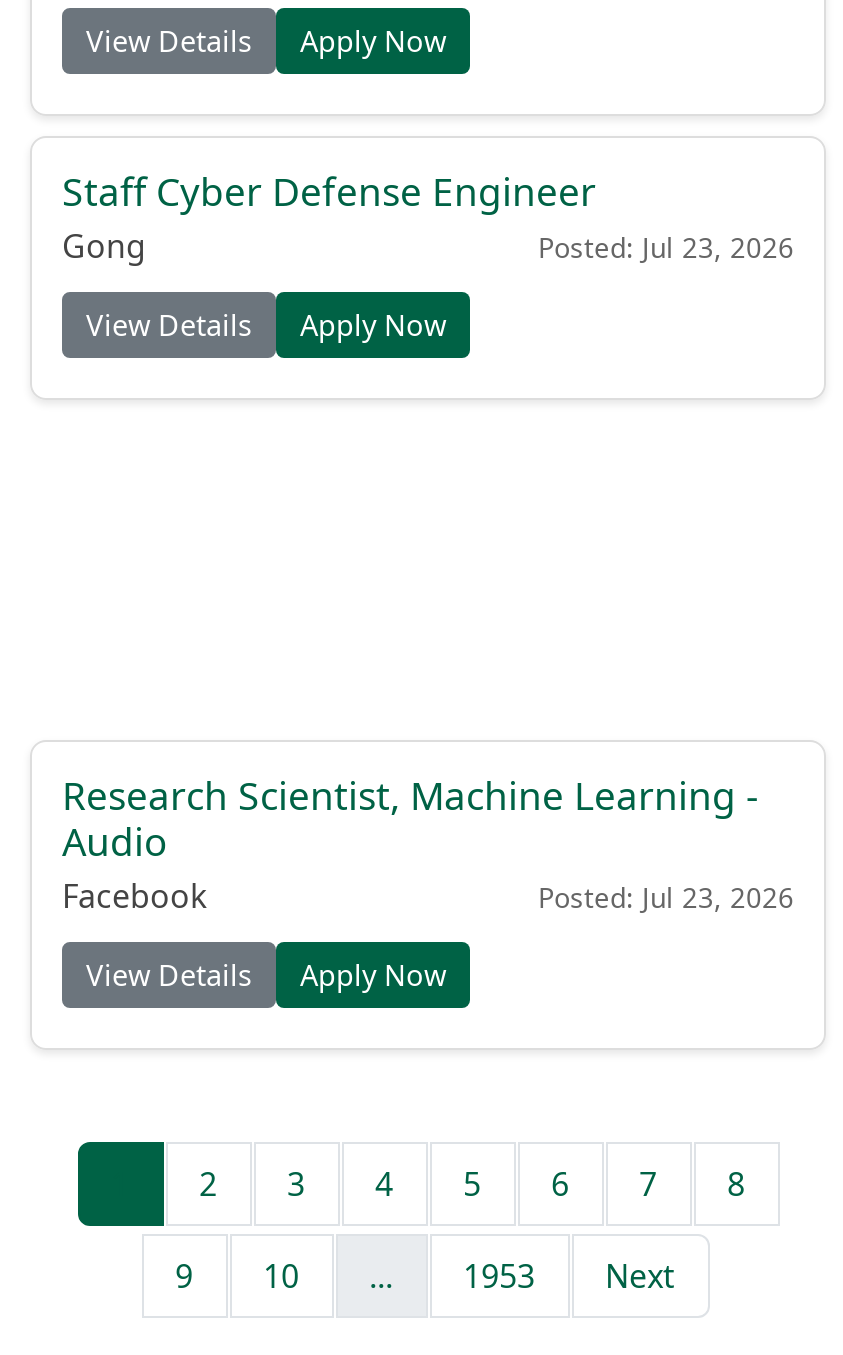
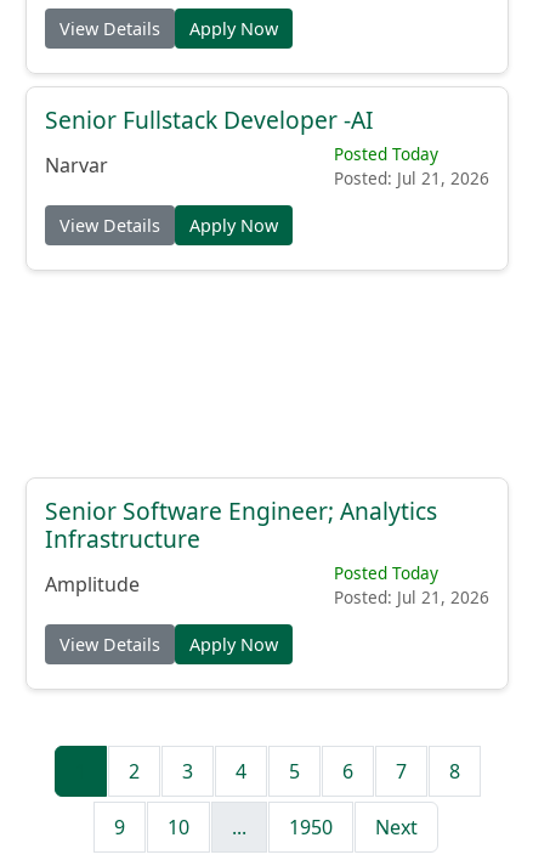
[62,164,794,267] Staff Cyber Defense Engineer | Gong | Posted: Jul 23, 2026 -> [45,103,489,189] Senior Fullstack Developer -AI | Narvar | Posted Today | Posted: Jul 21, 2026
[62,768,794,917] Research Scientist, Machine Learning - | Audio | Facebook | Posted: Jul 23, 2026 -> [45,494,489,609] Senior Software Engineer; Analytics | Infrastructure | Amplitude | Posted Today | Posted: Jul 21, 2026
[463,1254,535,1298] 1953 -> [288,814,332,840] 1950

